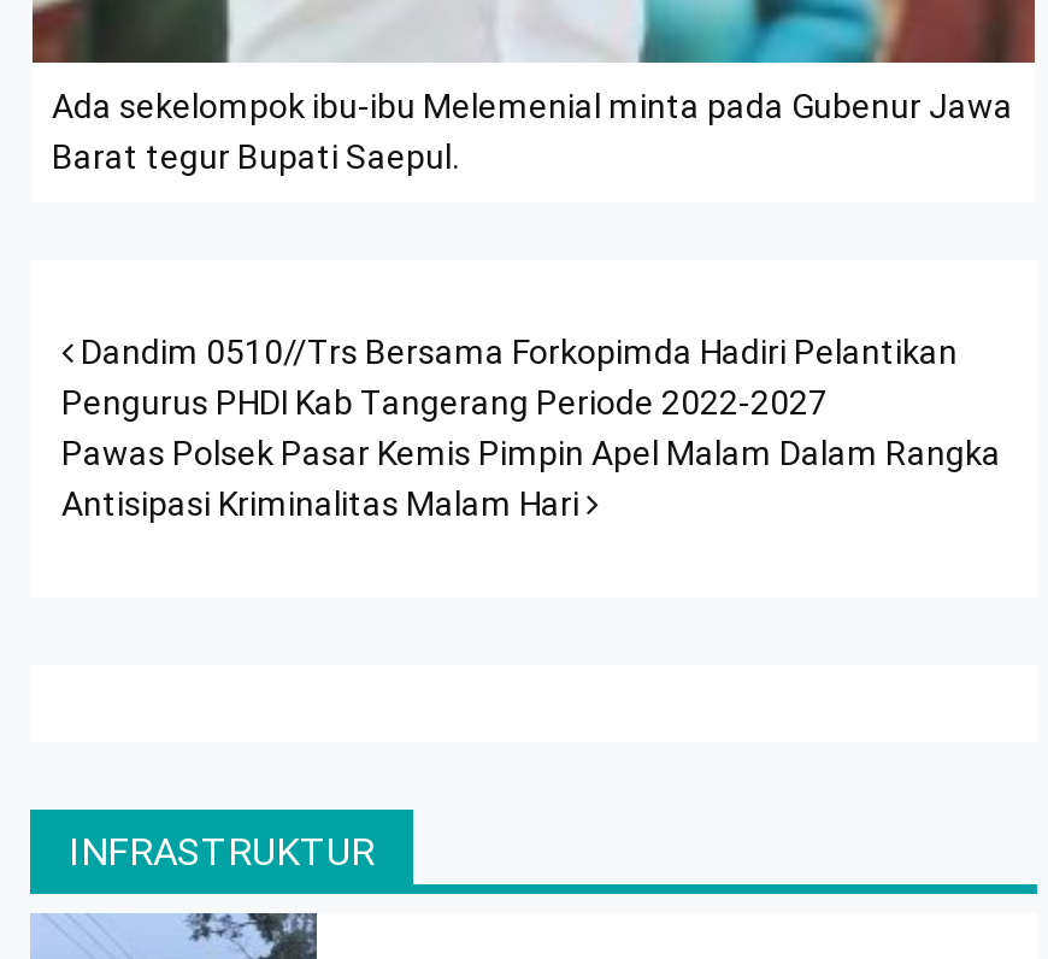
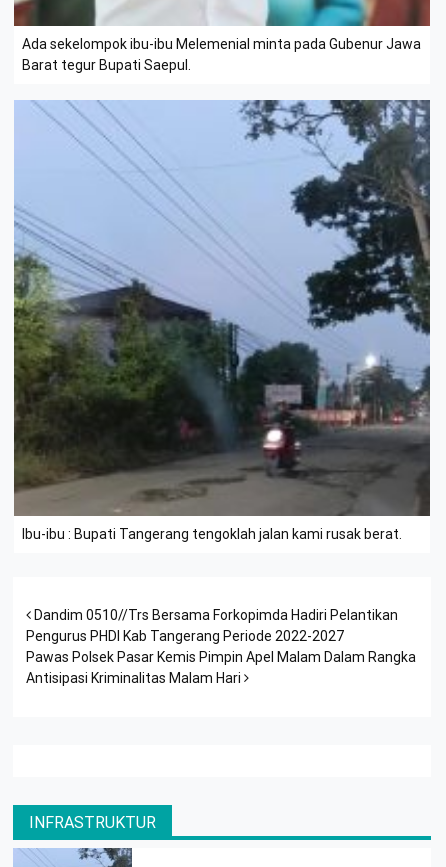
none -> [13,99,431,542] [image] | Ibu-ibu : Bupati Tangerang tengoklah jalan kami rusak berat.

